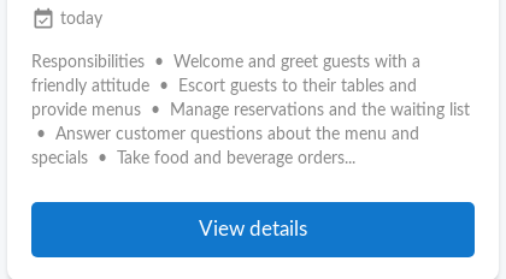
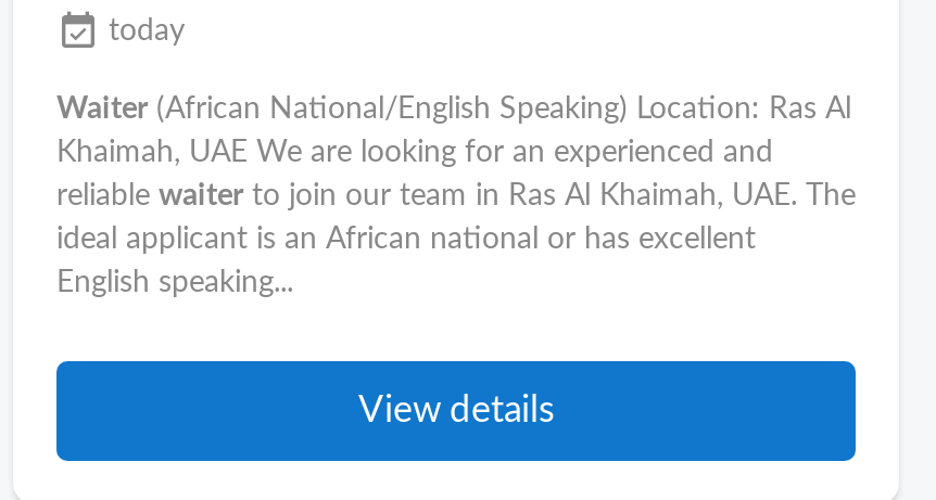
[31,54,470,167] Responsibilities • Welcome and greet guests with a | friendly attitude • Escort guests to their tables and | provide menus • Manage reservations and the waiting list | • Answer customer questions about the menu and | specials • Take food and beverage orders... -> [56,94,856,298] Waiter (African National/English Speaking) Location: Ras Al | Khaimah, UAE We are looking for an experienced and | reliable waiter to join our team in Ras Al Khaimah, UAE. The | ideal applicant is an African national or has excellent | English speaking...

